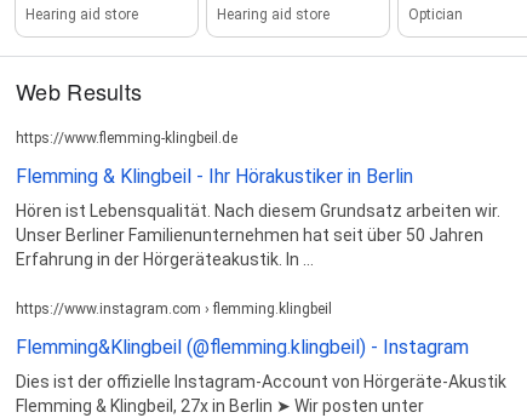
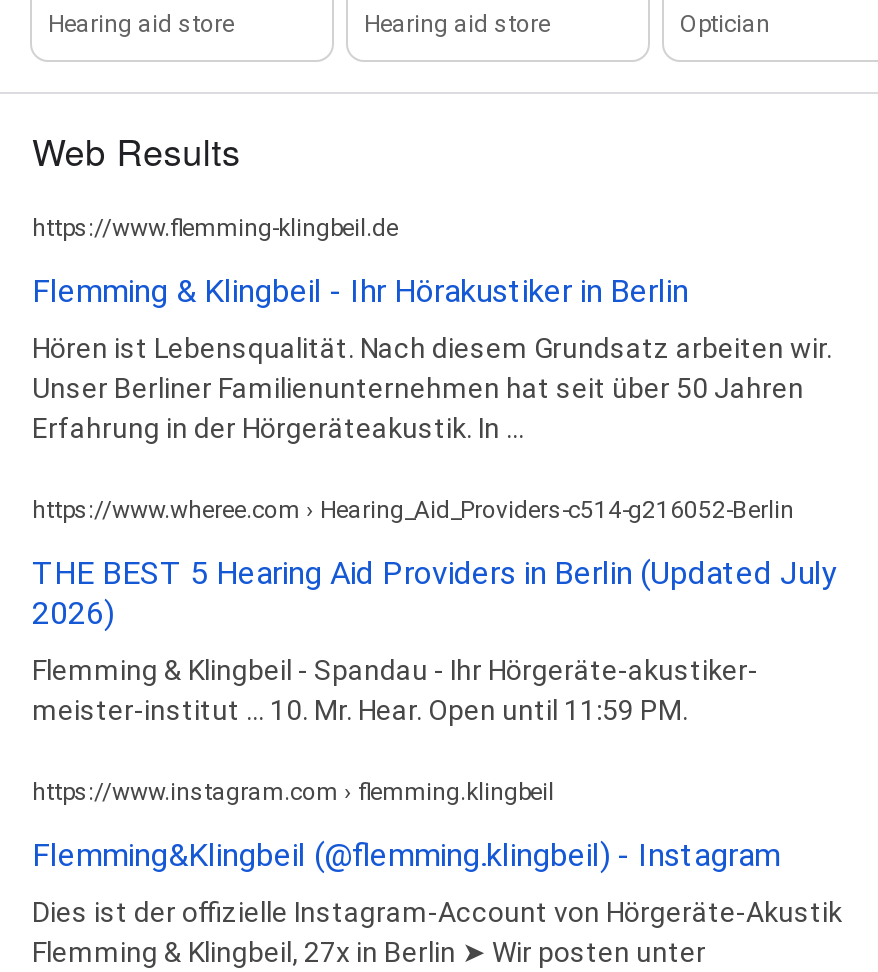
none -> [32,495,838,725] https://www.wheree.com › Hearing_Aid_Providers-c514-g216052-Berlin | THE BEST 5 Hearing Aid Providers in Berlin (Updated July | 2026) | Flemming & Klingbeil - Spandau - Ihr Hörgeräte-akustiker- | meister-institut ... 10. Mr. Hear. Open until 11:59 PM.

